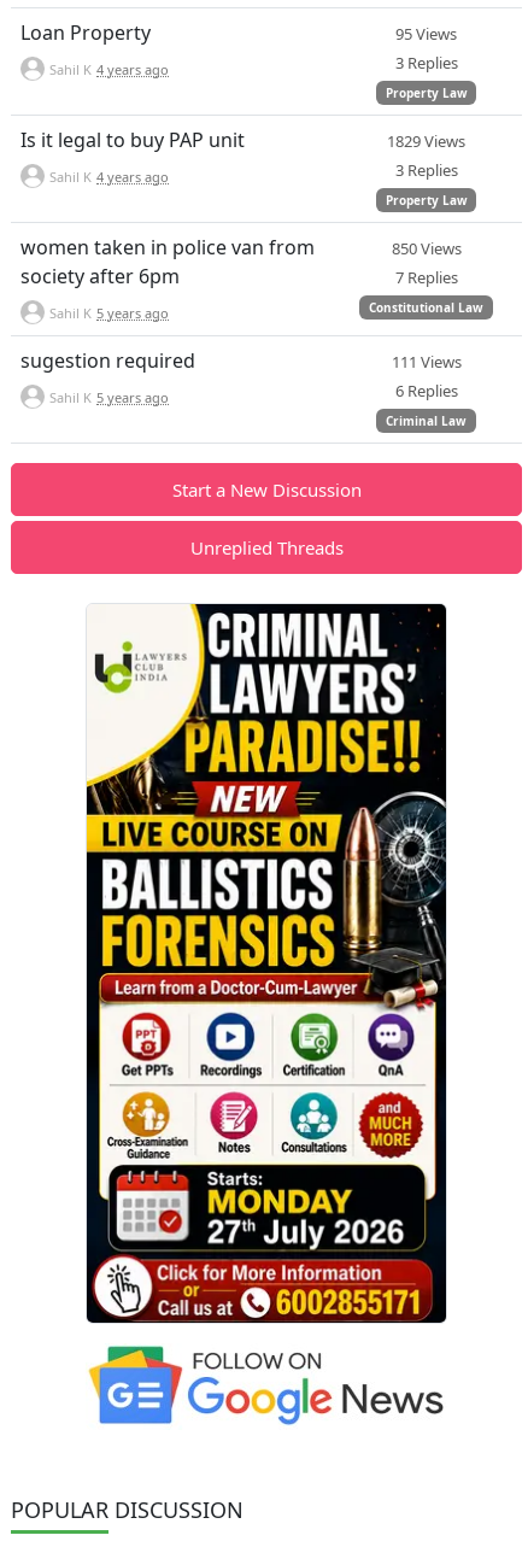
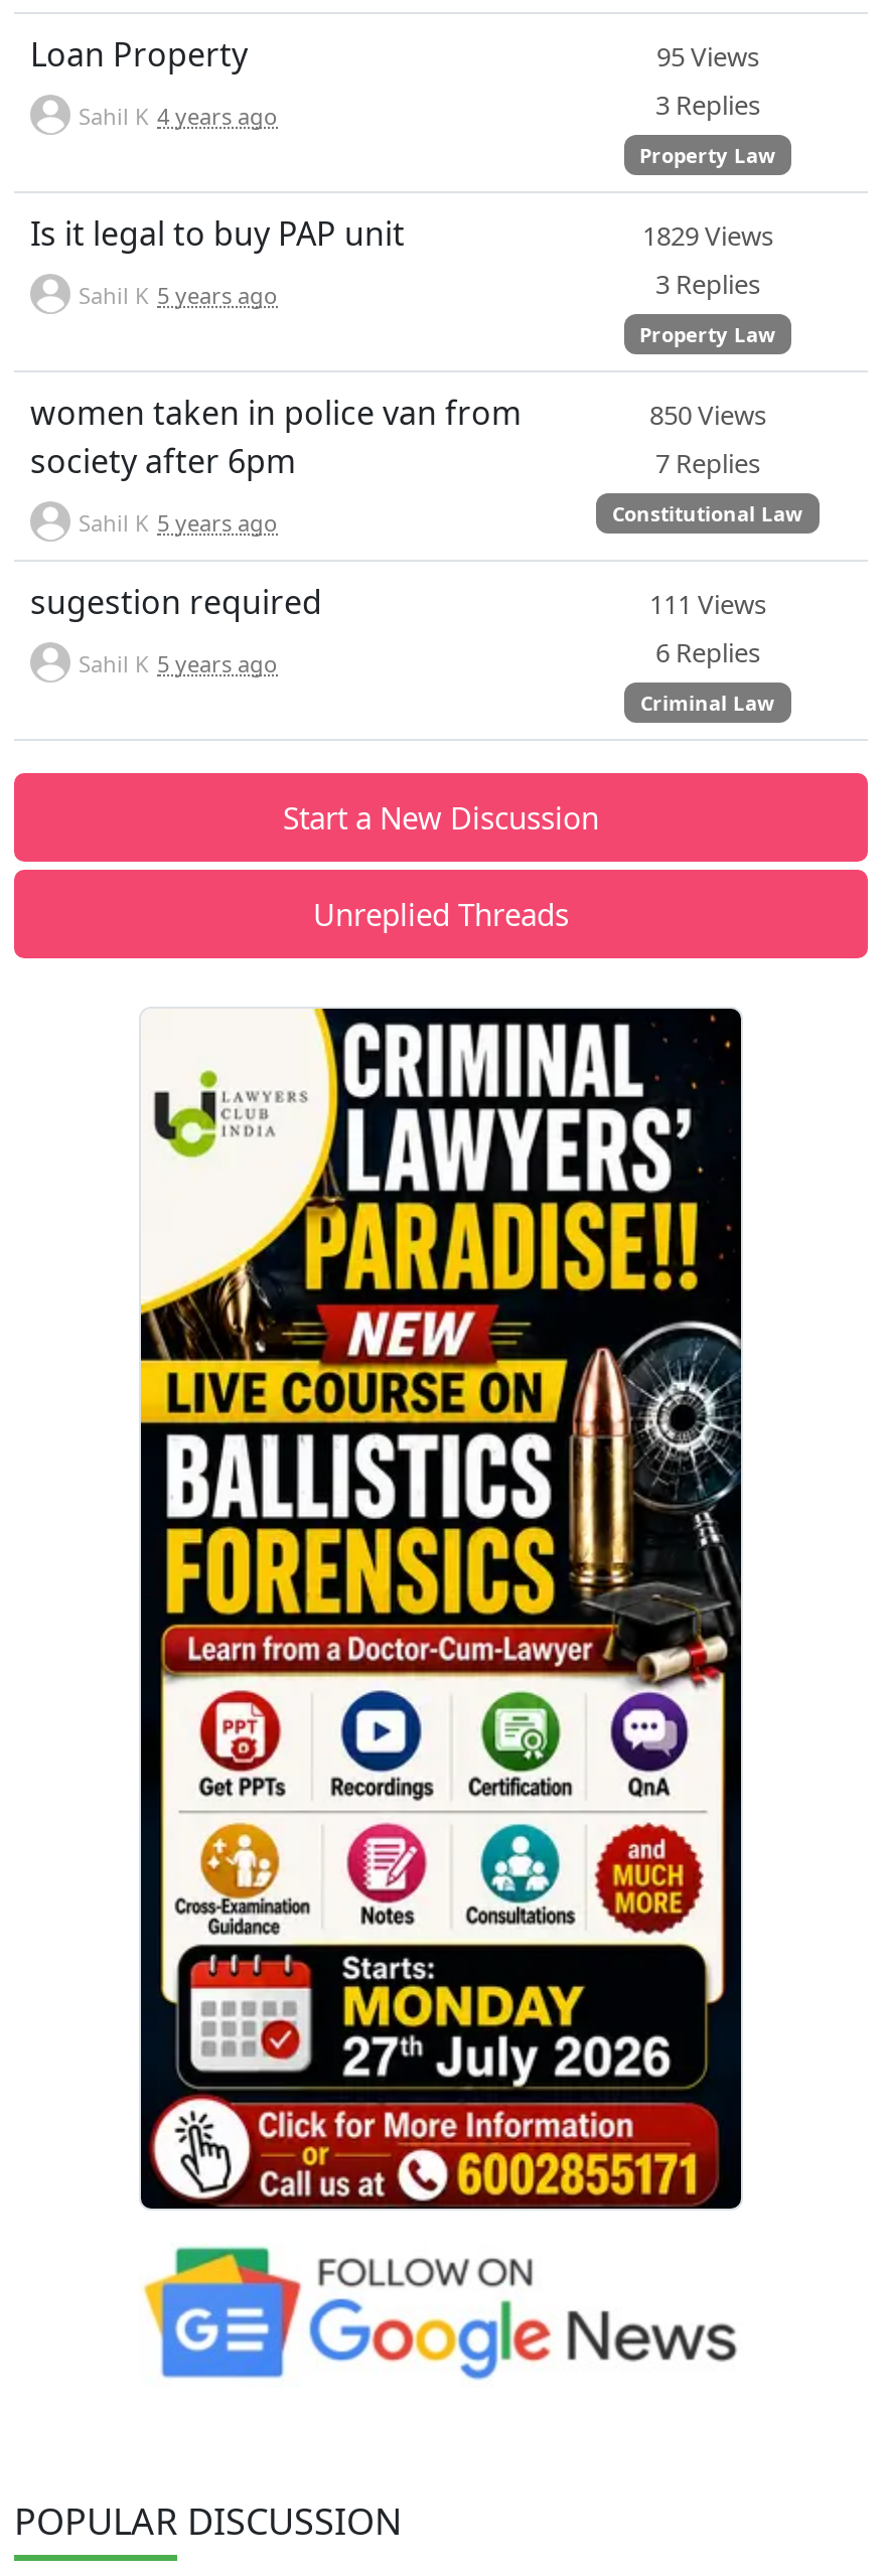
[49,167,169,185] Sahil K 4 years ago -> [79,279,278,310] Sahil K 5 years ago

